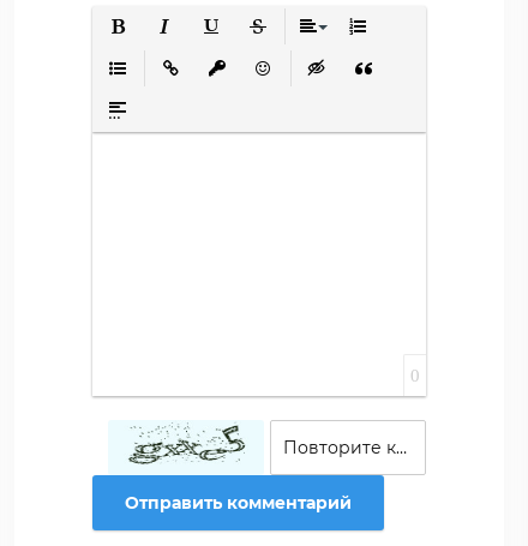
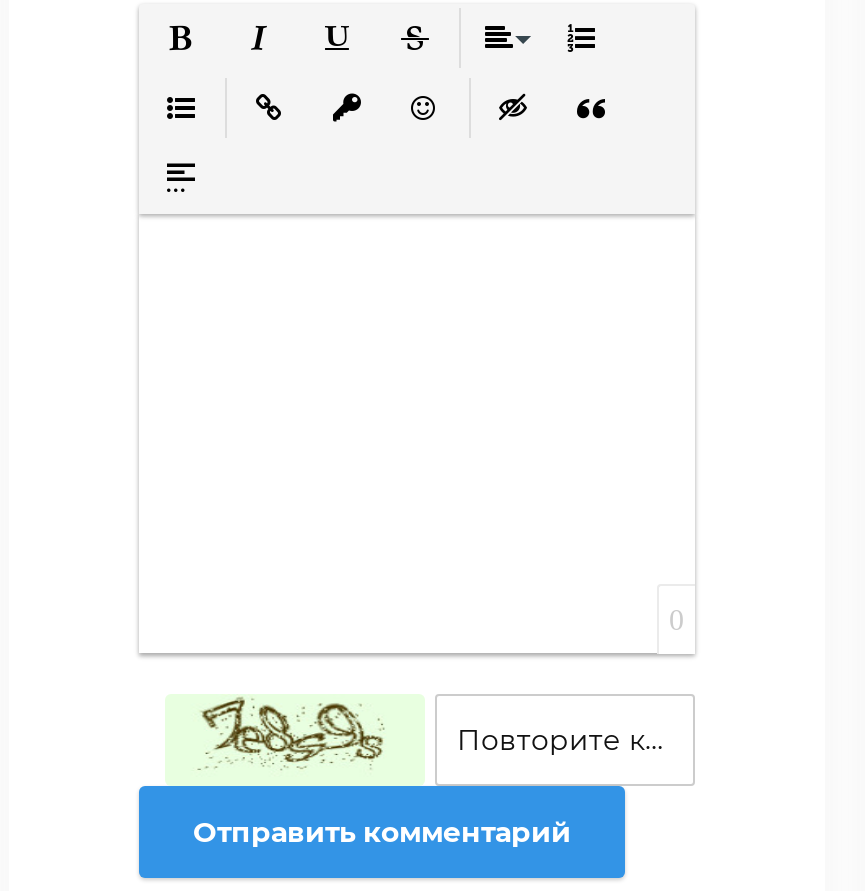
[110,421,262,474] [image] -> [167,694,423,784] [image]

